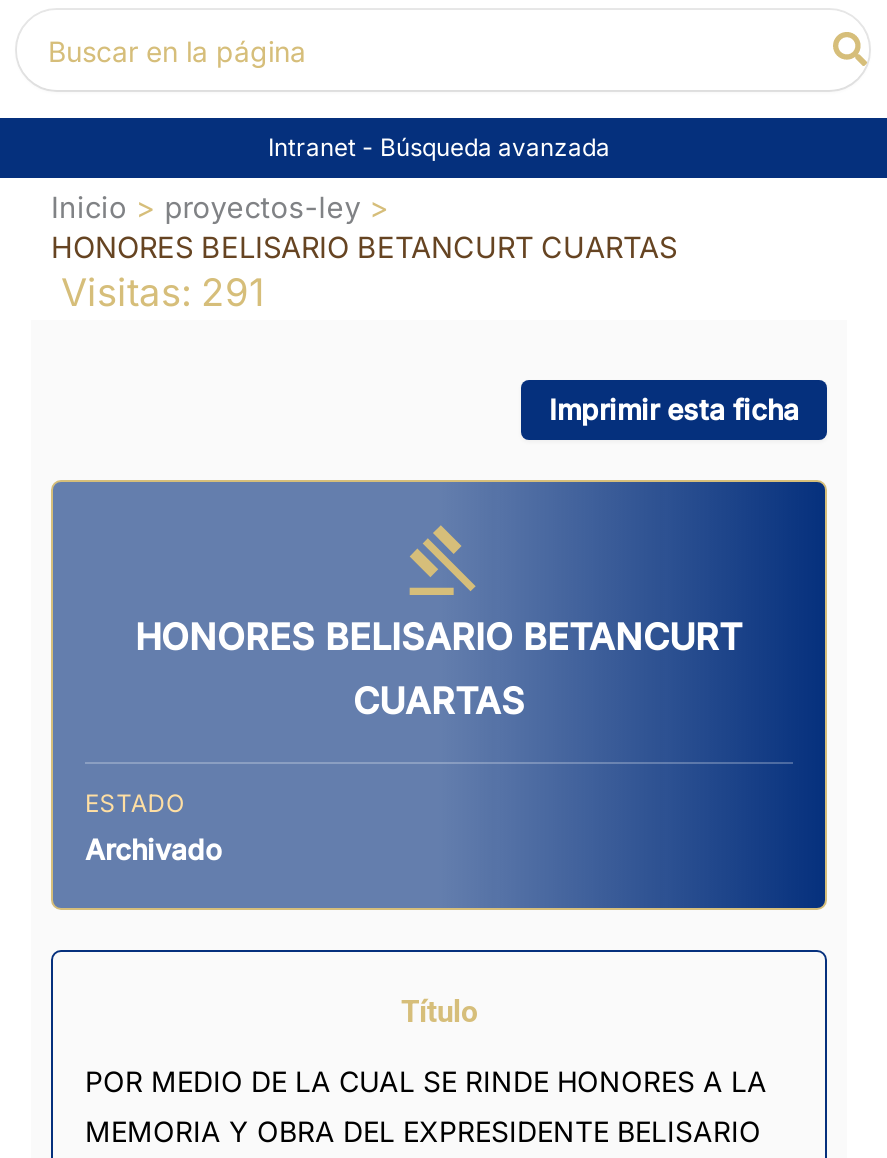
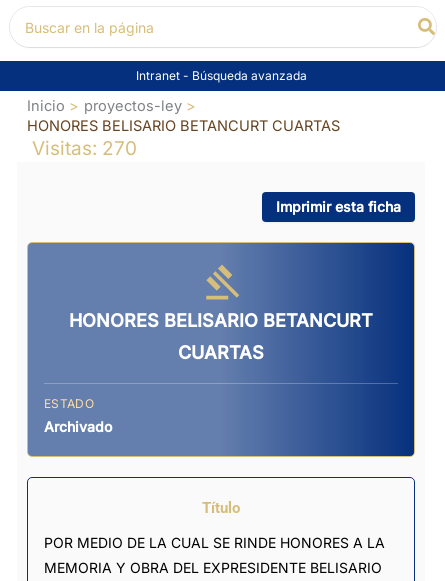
[61,269,265,315] Visitas: 291 -> [32,137,137,160] Visitas: 270

